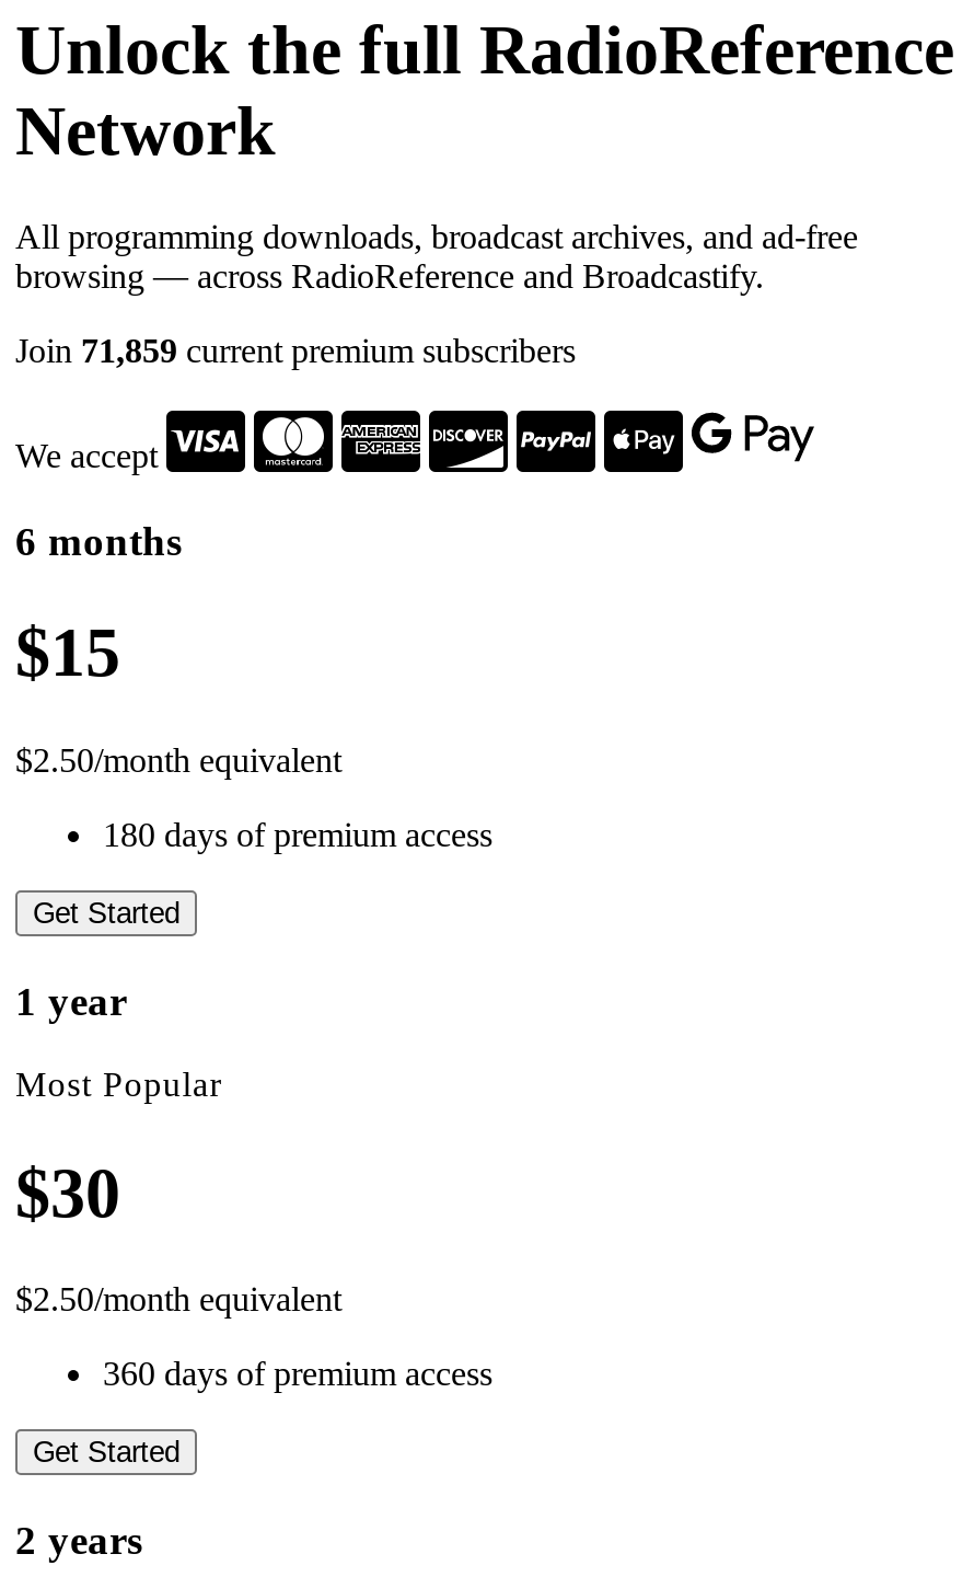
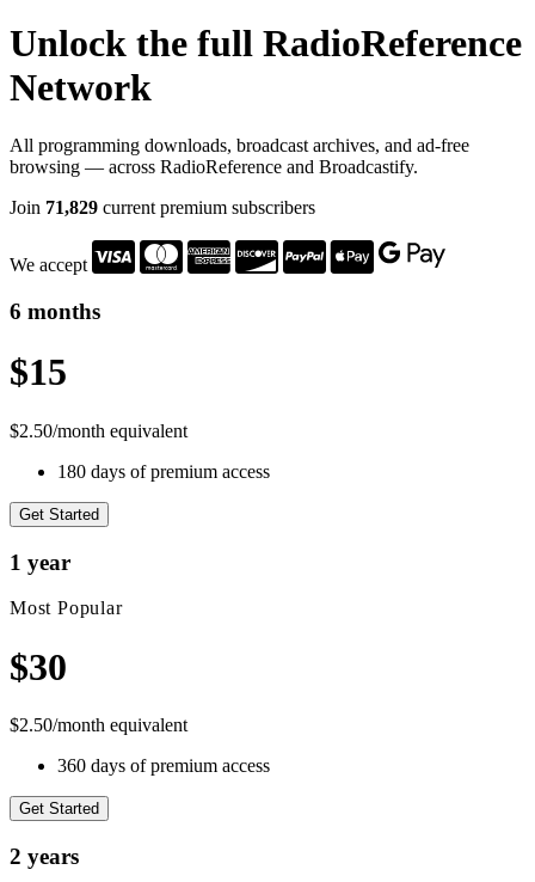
[15,332,576,369] Join 71,859 current premium subscribers -> [10,197,315,218] Join 71,829 current premium subscribers

